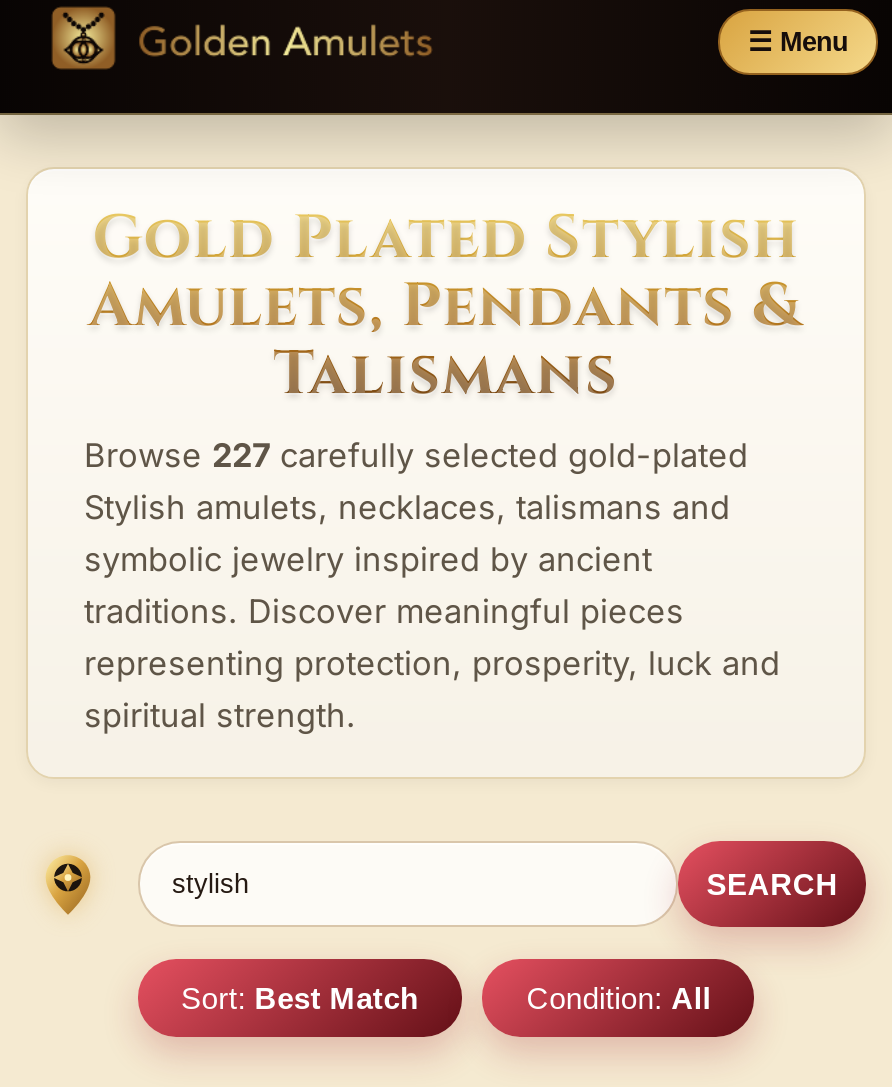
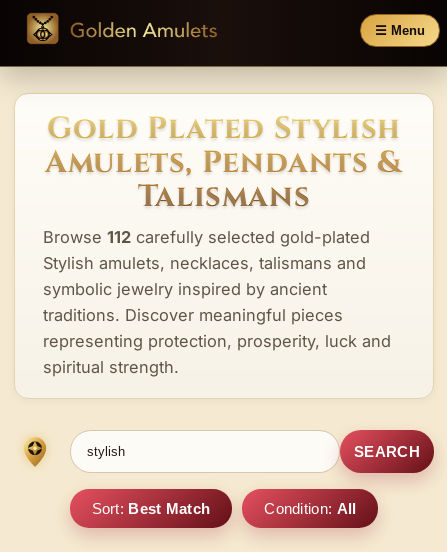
[84,435,748,475] Browse 227 carefully selected gold-plated -> [43,227,370,247] Browse 112 carefully selected gold-plated

